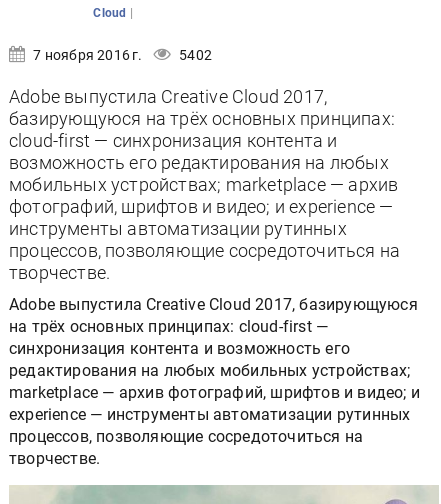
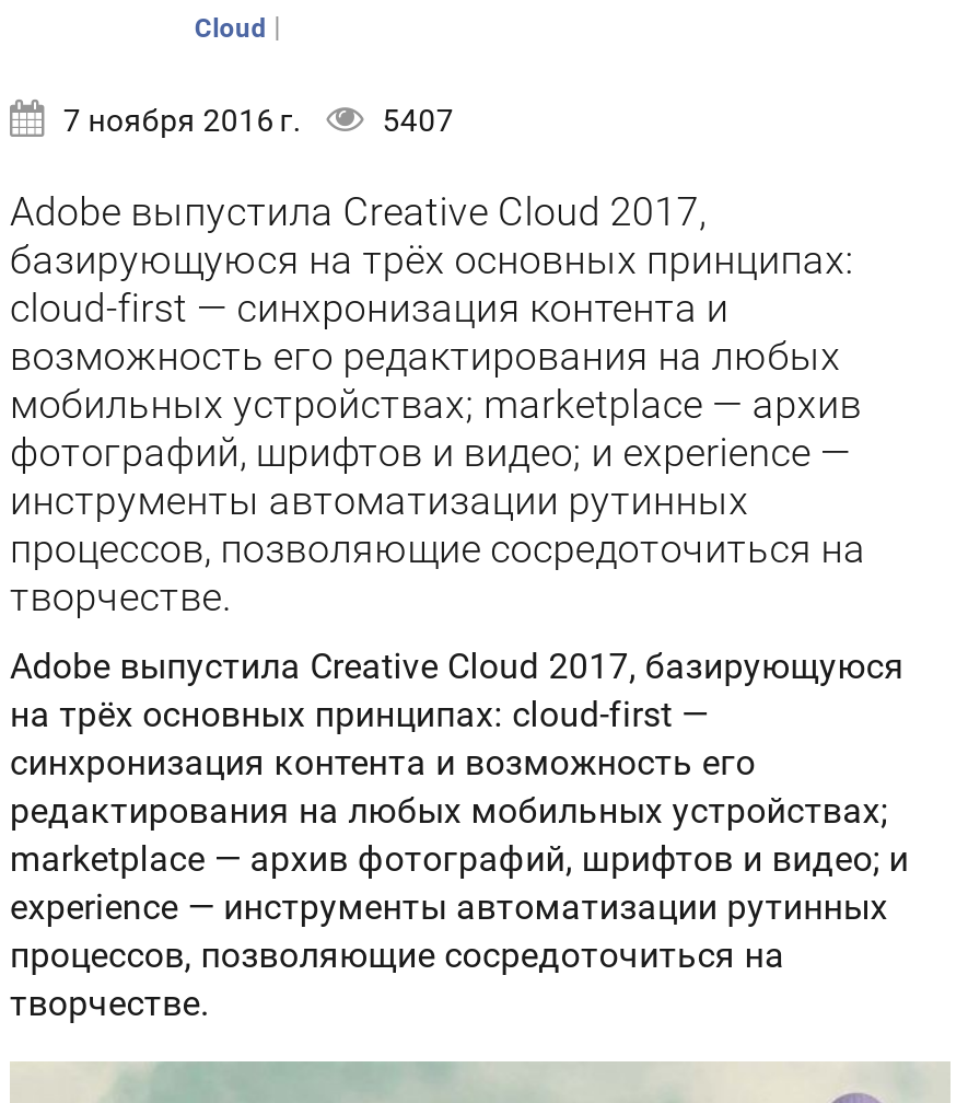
[176,47,212,63] 5402 -> [375,103,454,138] 5407

